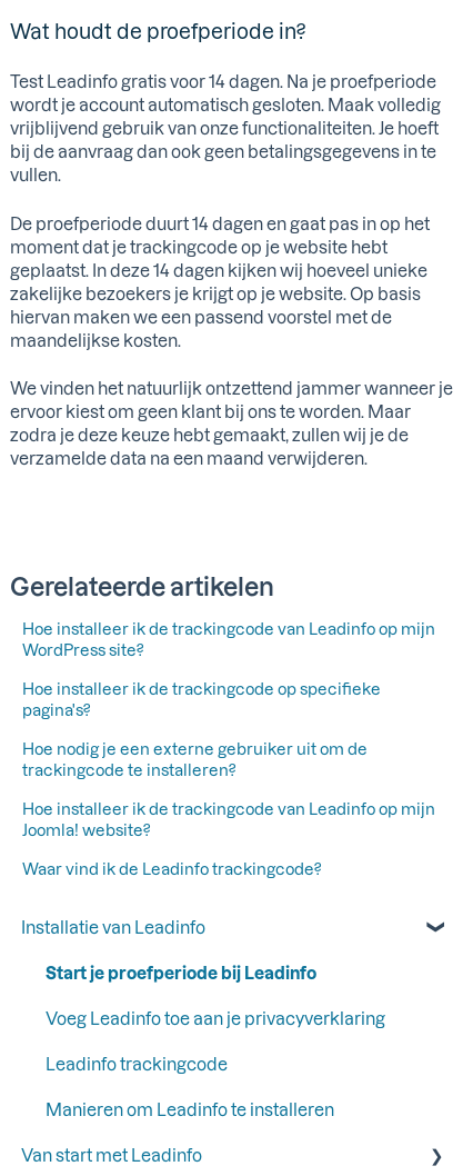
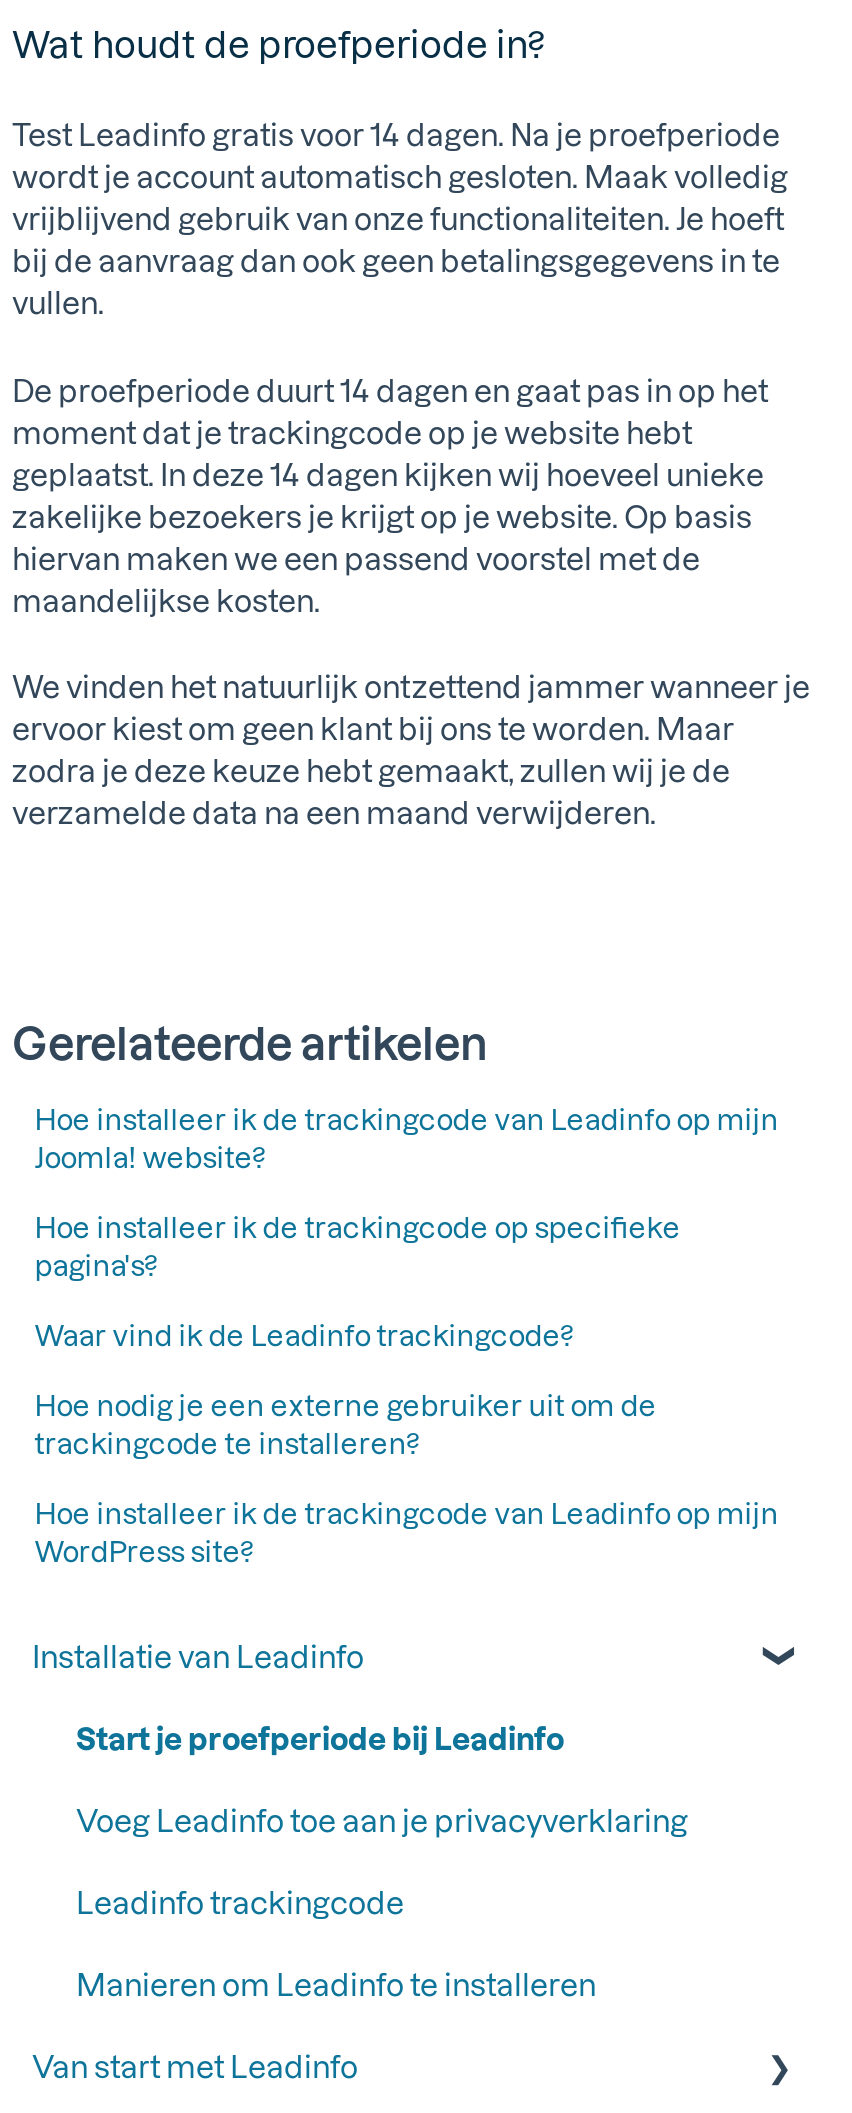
moved [22,641,143,659] -> [34,1535,252,1569]: WordPress site?
moved [22,740,435,818] -> [34,1389,778,1531]: Hoe nodig je een externe gebruiker uit om de | trackingcode te installeren? | Hoe installeer ik de trackingcode van Leadinfo op mijn
moved [22,821,150,840] -> [34,1141,264,1175]: Joomla! website?
moved [22,860,321,878] -> [34,1319,572,1353]: Waar vind ik de Leadinfo trackingcode?

